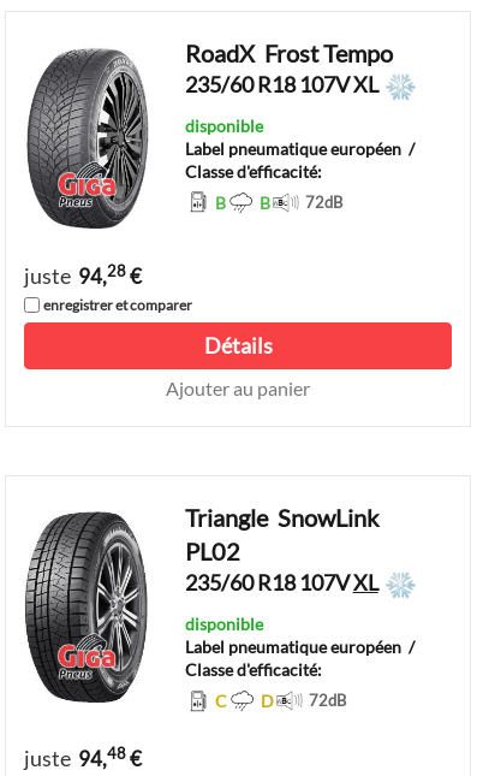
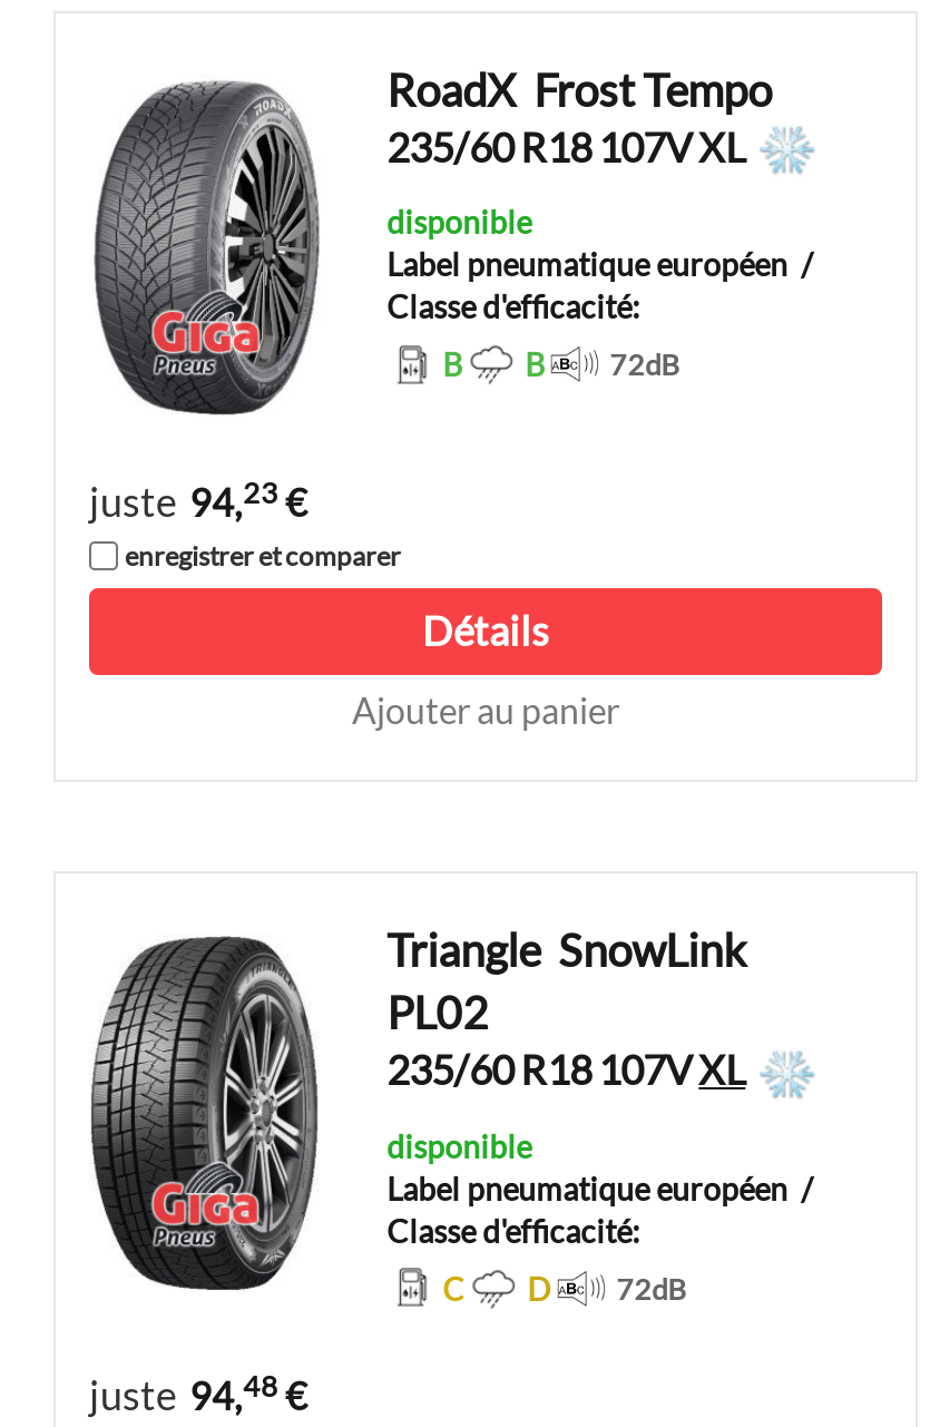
[24,261,142,289] juste 94,28€ -> [89,474,307,526] juste 94,23€

